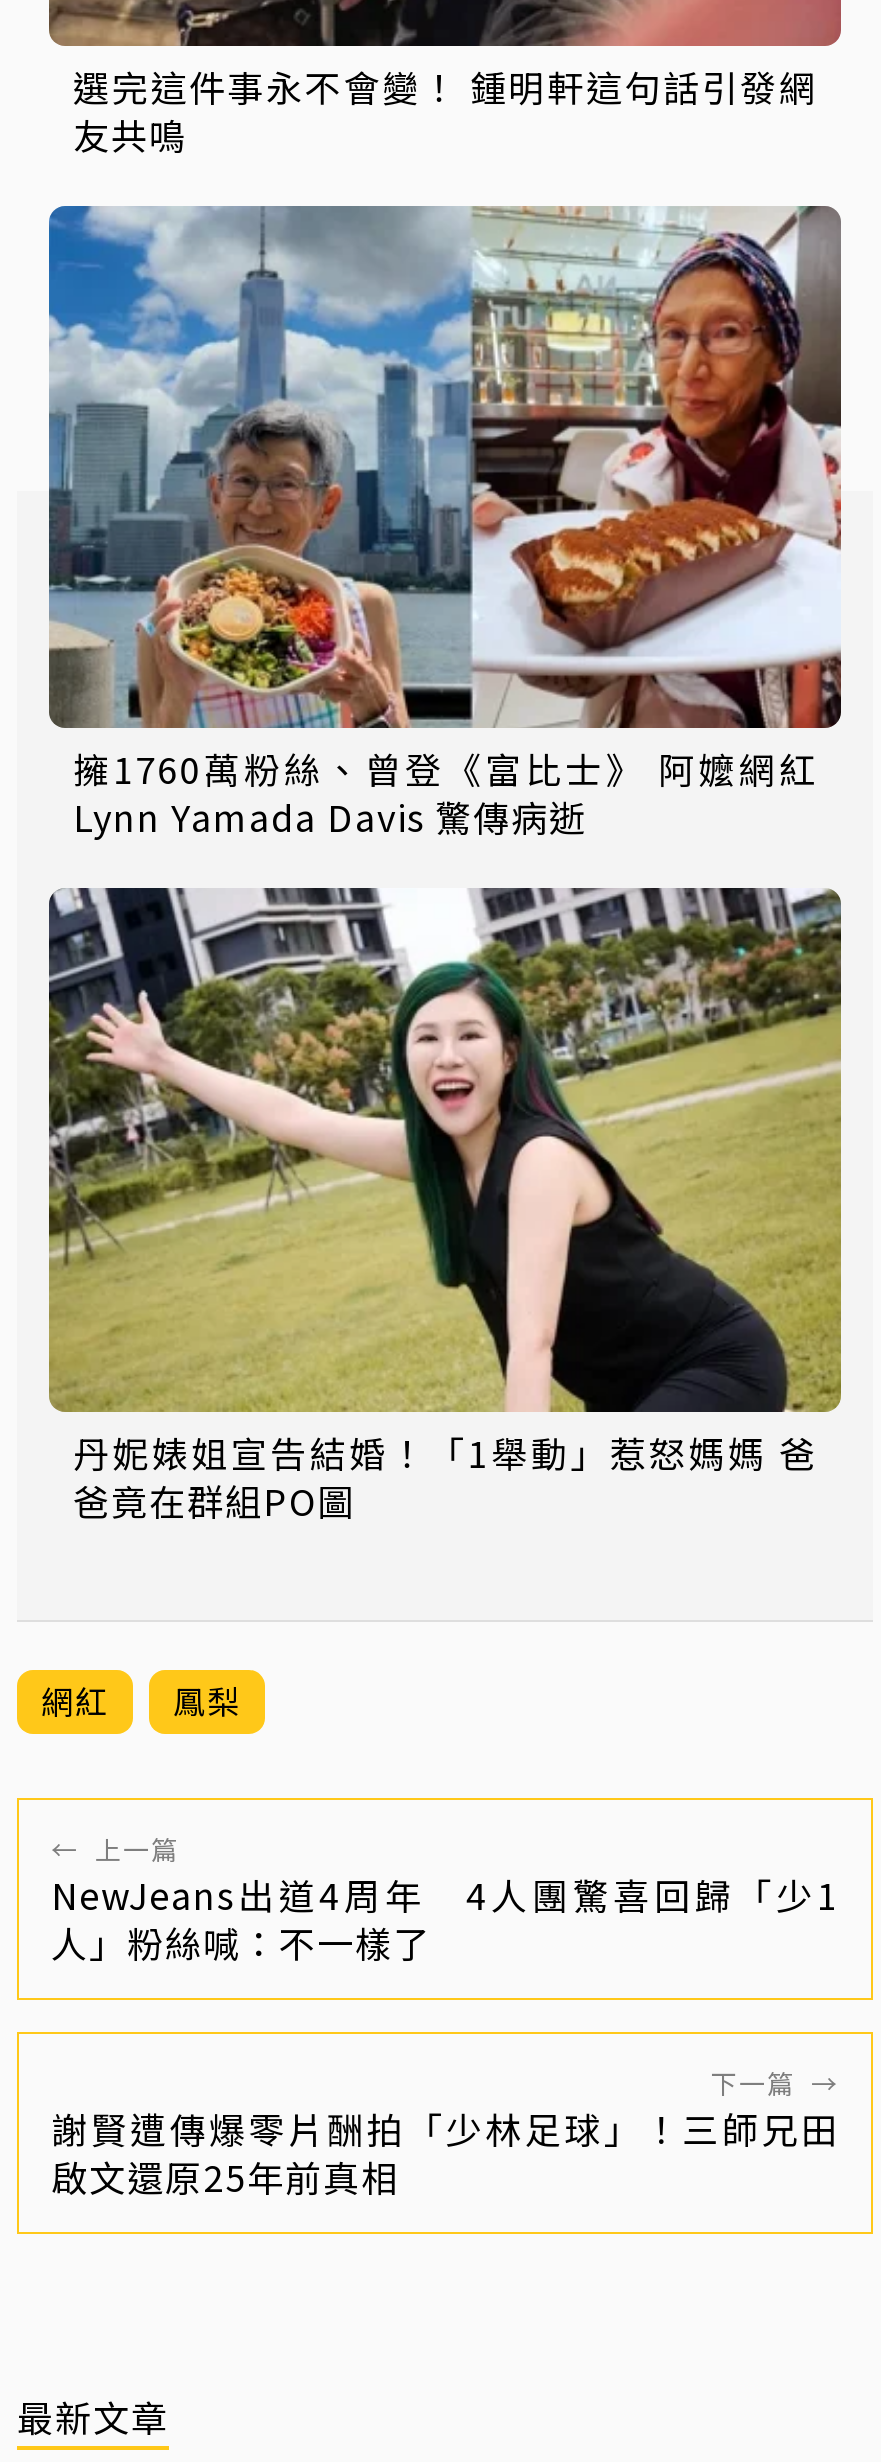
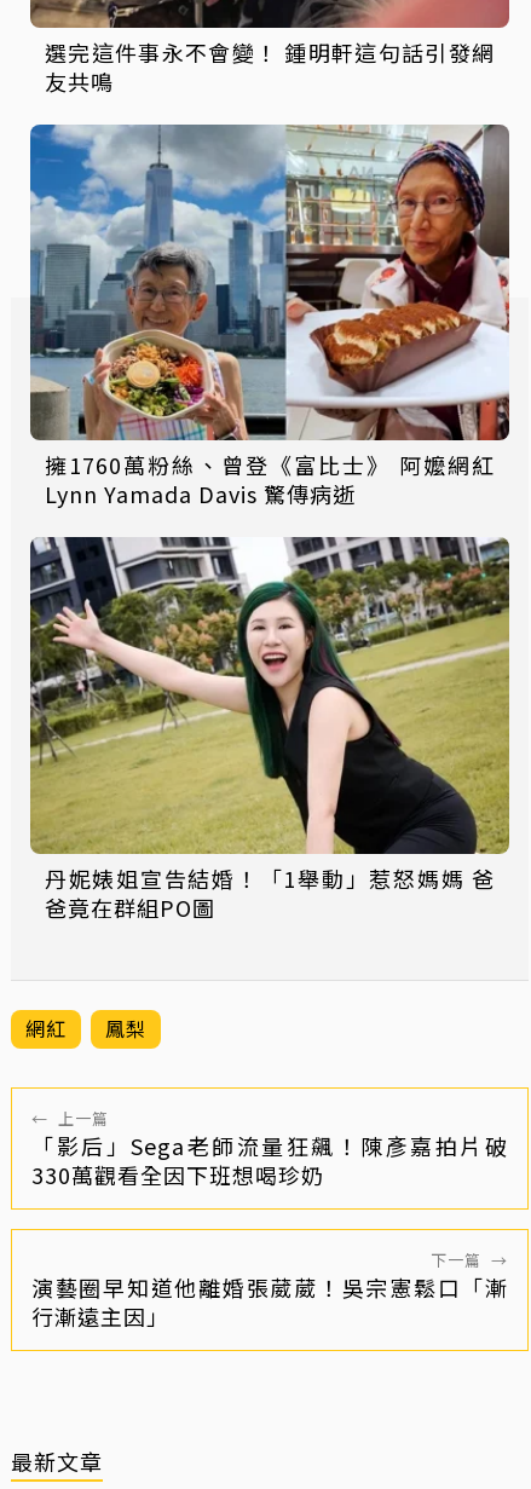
[51,1867,839,1967] NewJeans出道4周年 4人團驚喜回歸「少1 | 人」粉絲喊：不一樣了 -> [31,1129,508,1190] 「影后」Sega老師流量狂飆！陳彥嘉拍片破 | 330萬觀看全因下班想喝珍奶
[51,2101,839,2201] 謝賢遭傳爆零片酬拍「少林足球」！三師兄田 | 啟文還原25年前真相 -> [31,1271,508,1331] 演藝圈早知道他離婚張葳葳！吳宗憲鬆口「漸 | 行漸遠主因」

